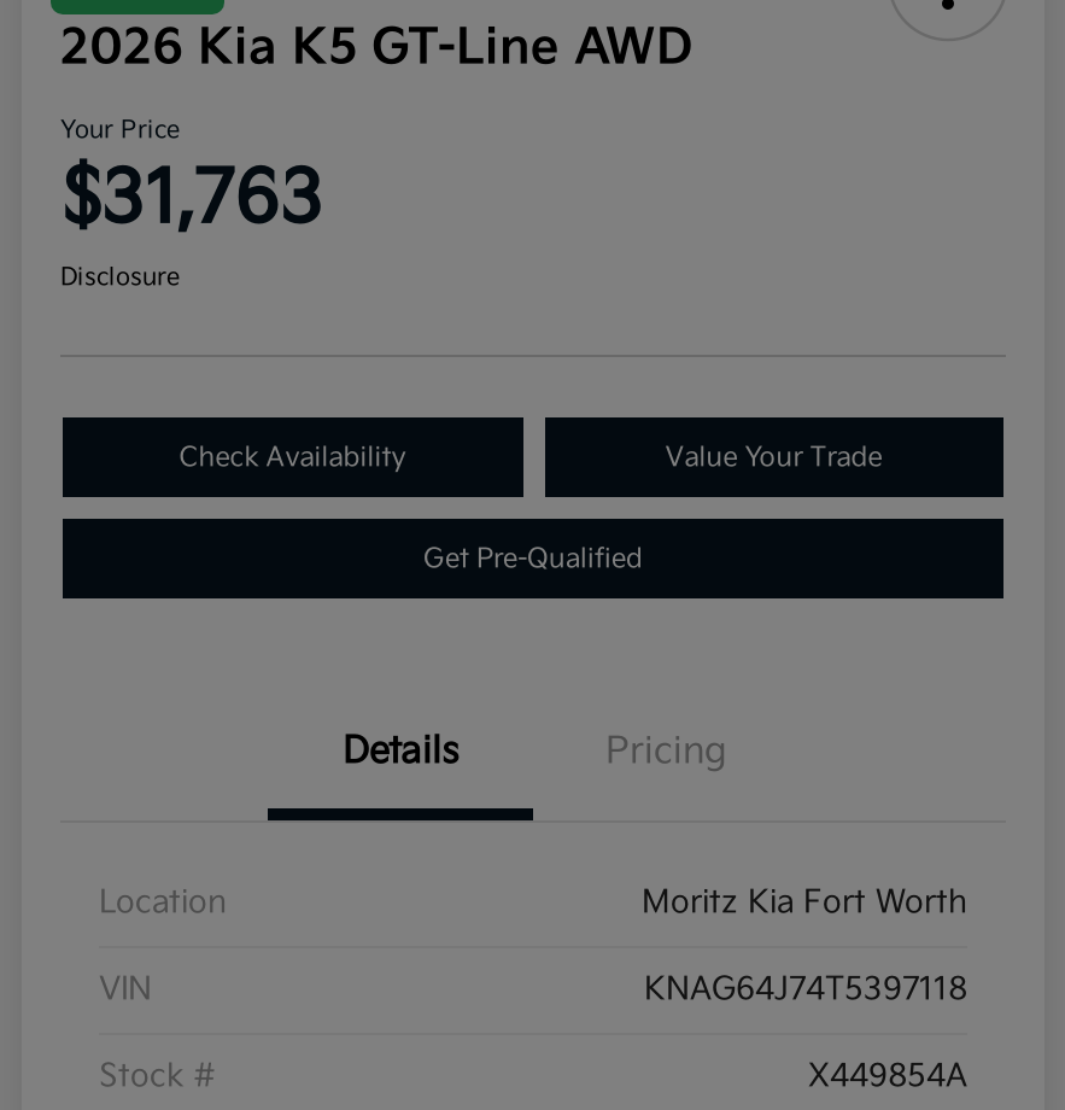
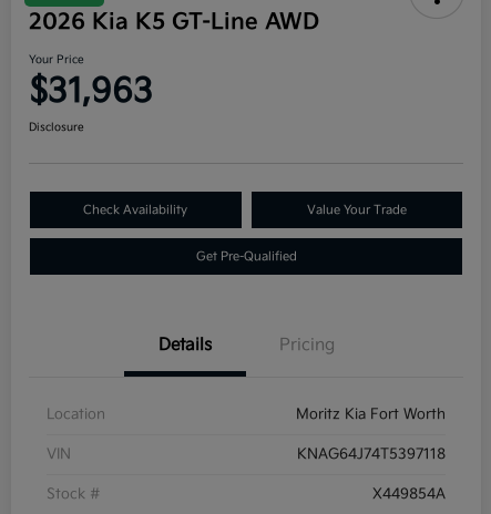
[60,157,323,244] $31,763 -> [29,72,153,112] $31,963

